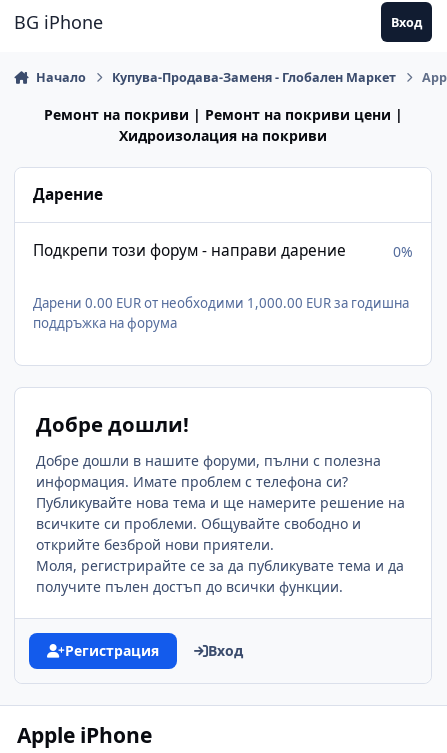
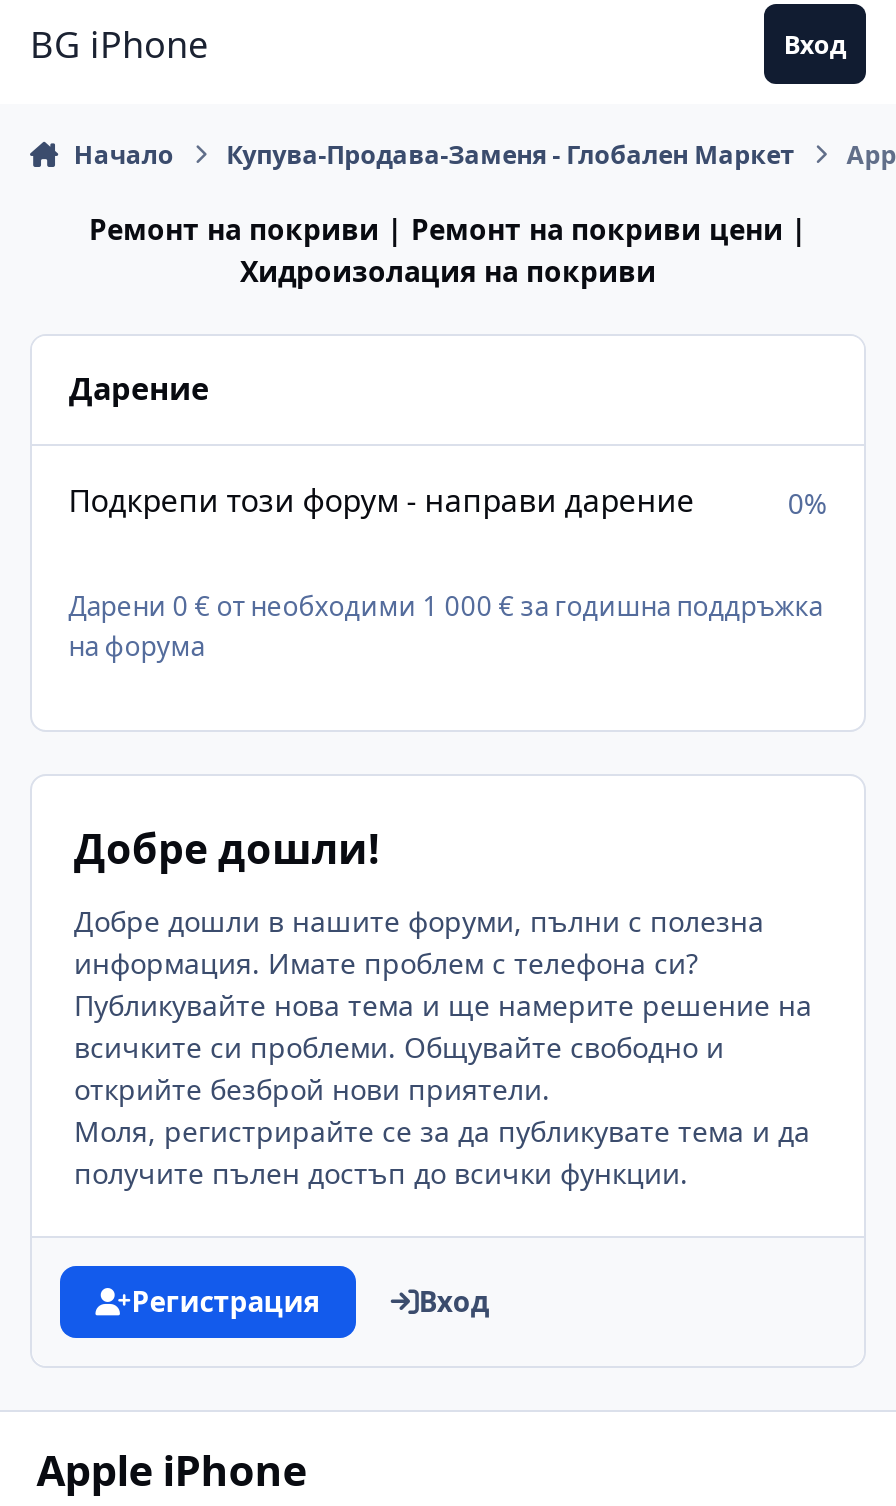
[33,294,409,332] Дарени 0.00 EUR от необходими 1,000.00 EUR за годишна | поддръжка на форума -> [68,587,822,663] Дарени 0 € от необходими 1 000 € за годишна поддръжка | на форума

